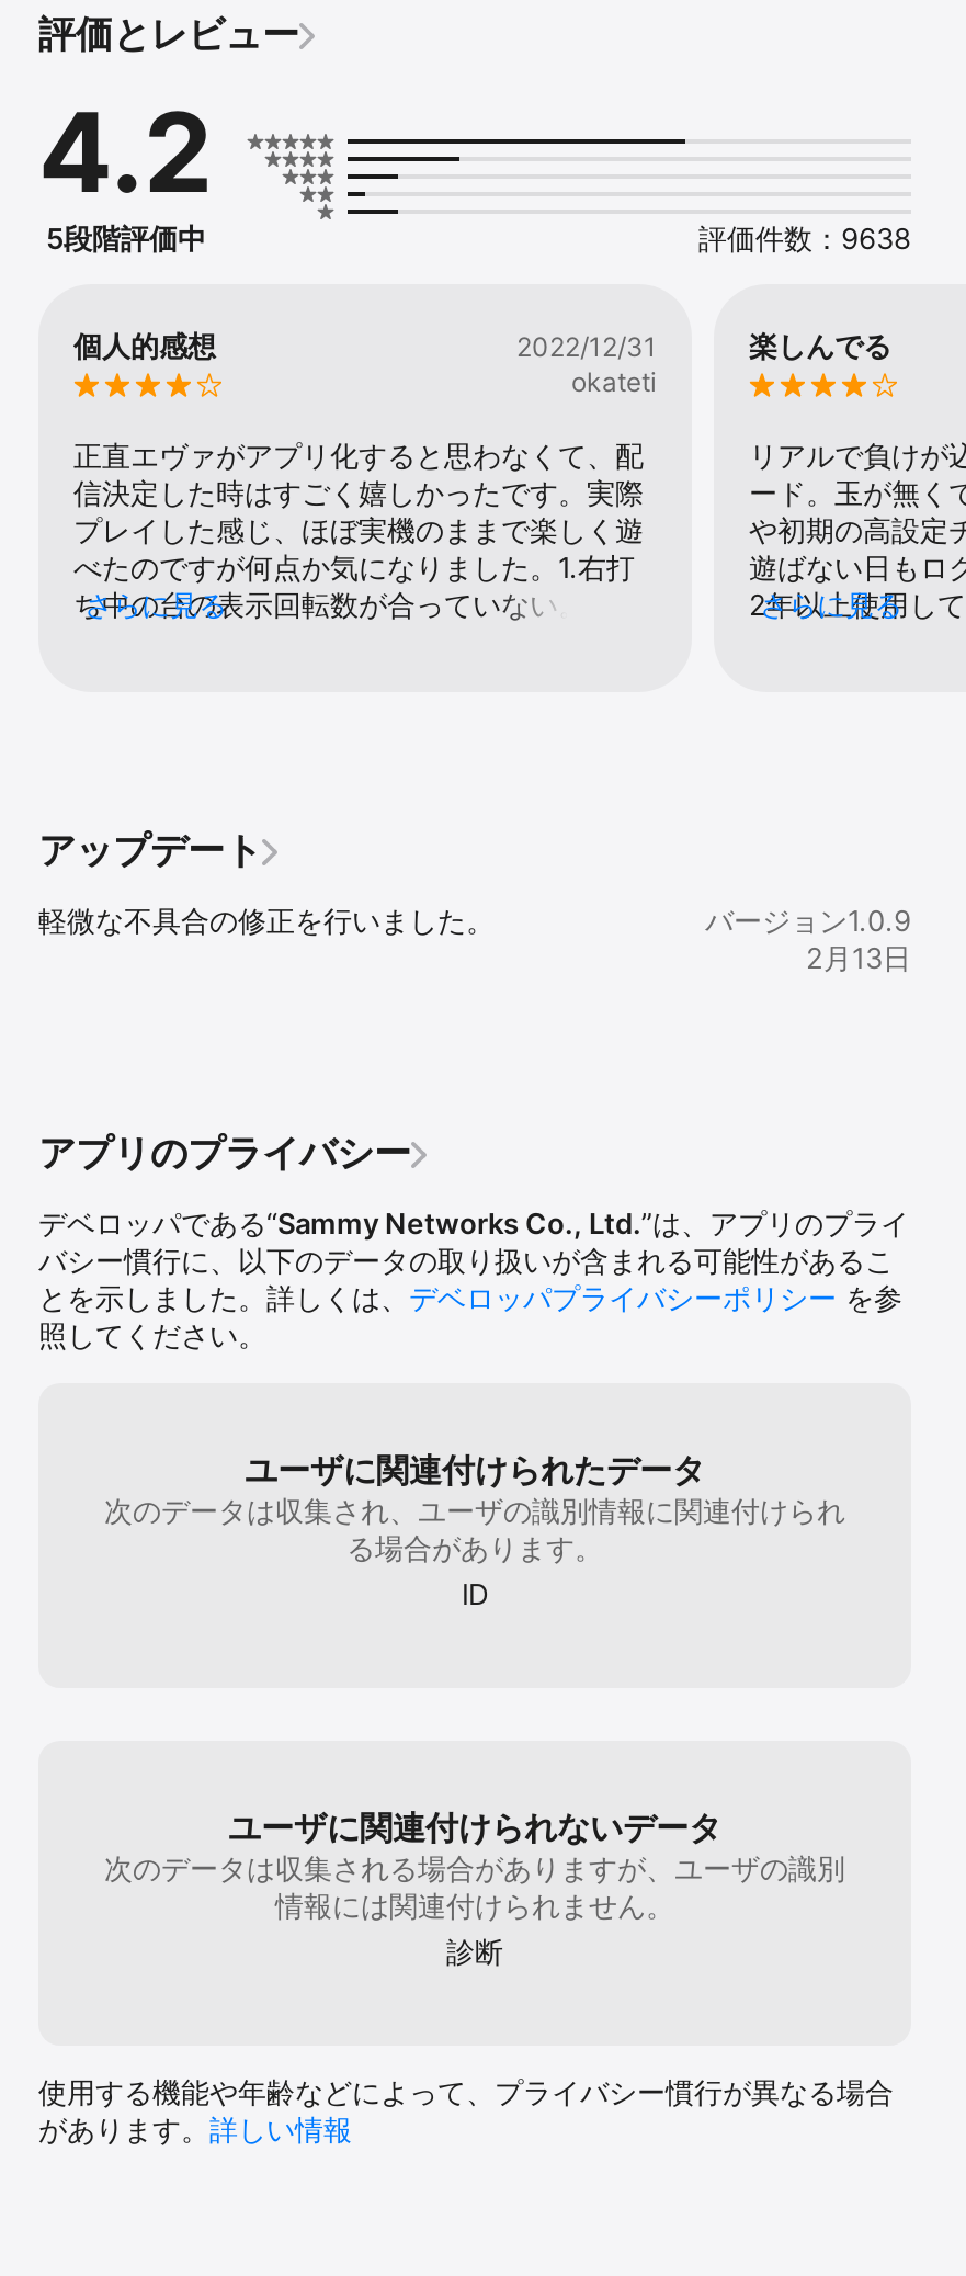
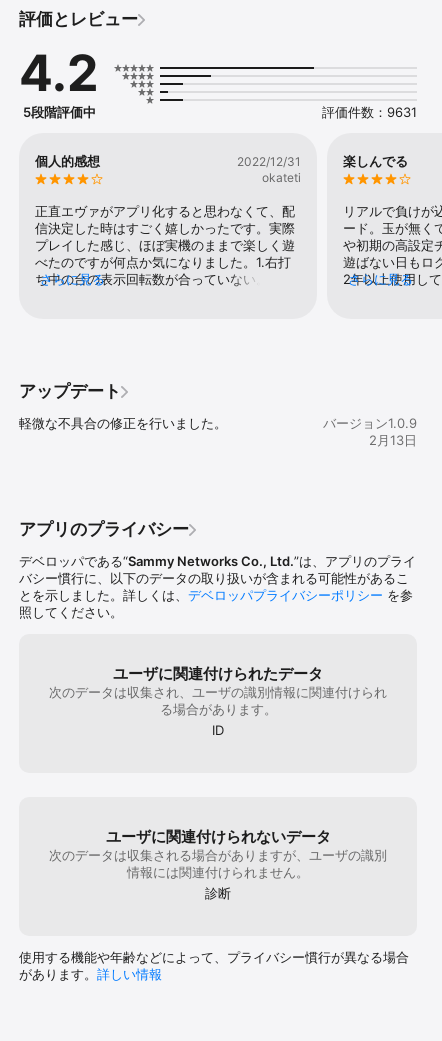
[698,221,911,256] 評価件数：9638 -> [322,104,417,120] 評価件数：9631

